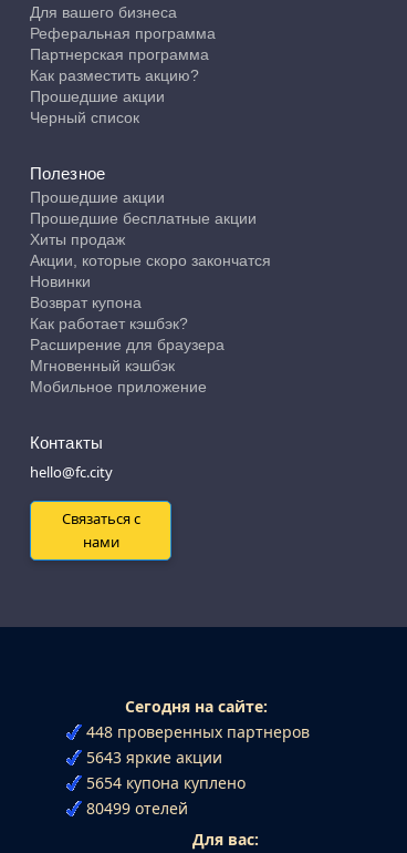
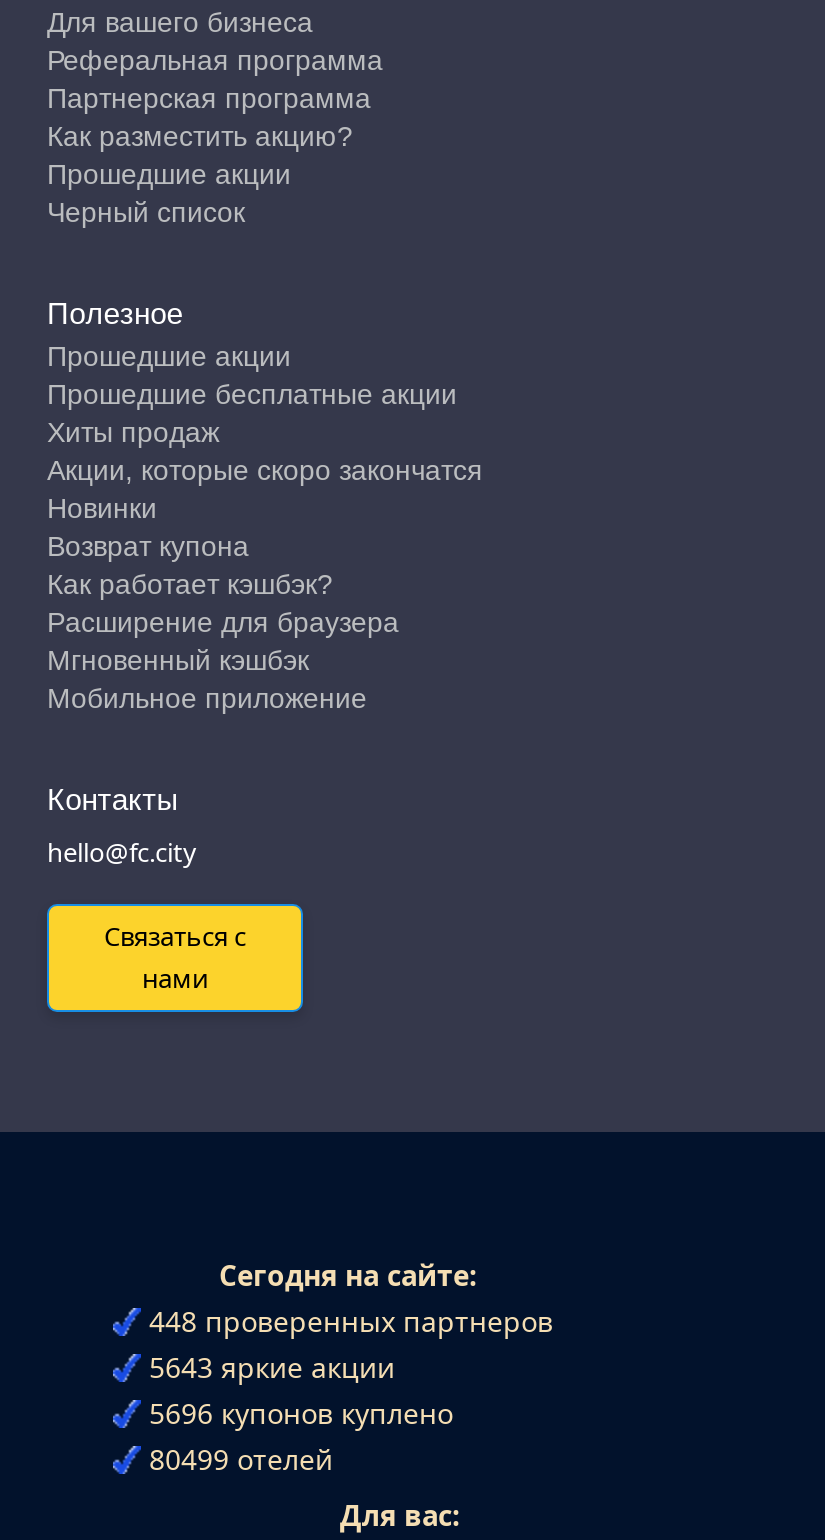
[86,772,246,794] 5654 купона куплено -> [149,1395,453,1433] 5696 купонов куплено

